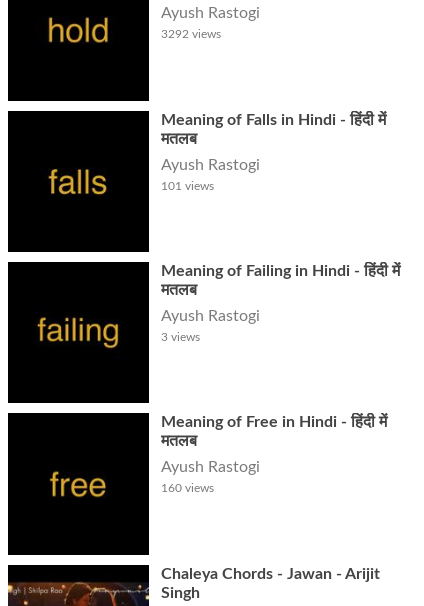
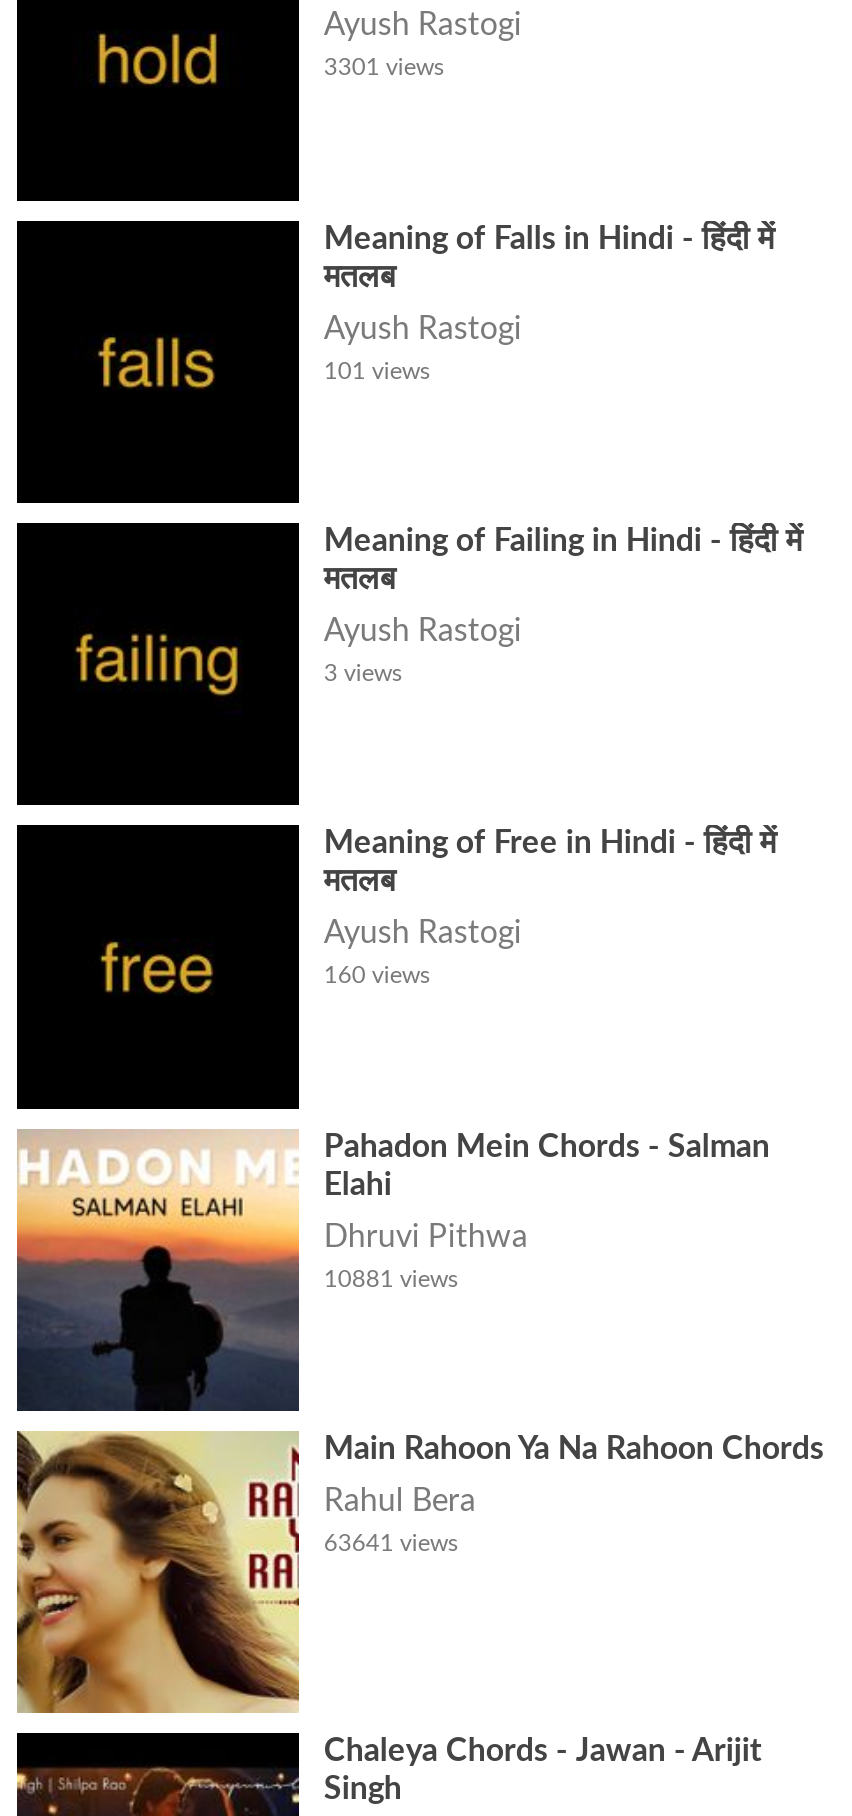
[161,28,221,40] 3292 views -> [324,55,444,79] 3301 views
none -> [15,1129,770,1413] [image] | Pahadon Mein Chords - Salman | Elahi | Dhruvi Pithwa | 10881 views
none -> [15,1429,826,1713] [image] | Main Rahoon Ya Na Rahoon Chords | Rahul Bera | 63641 views

